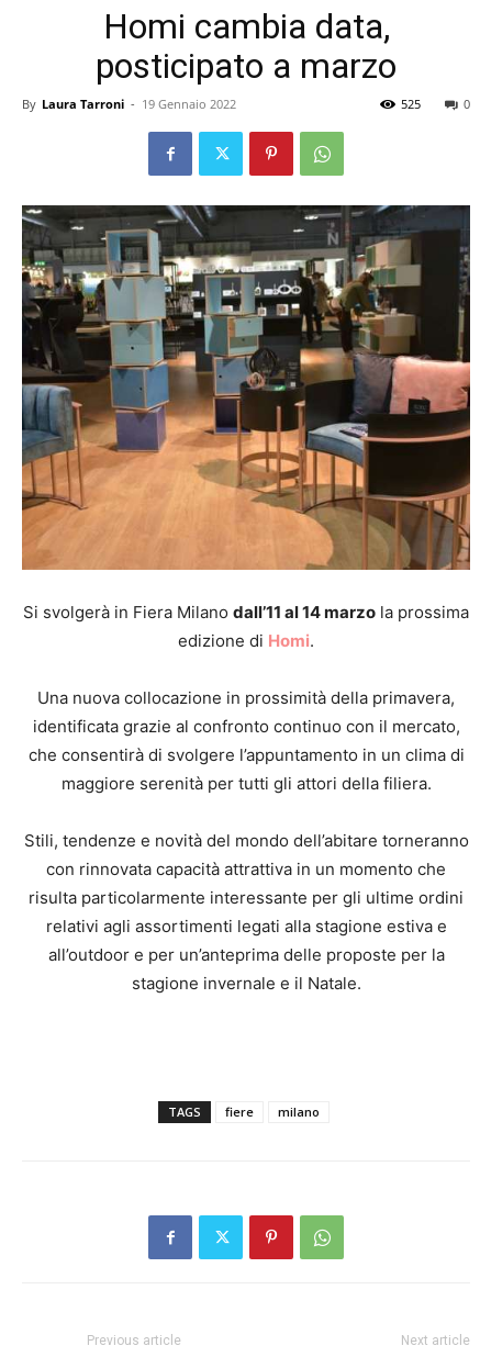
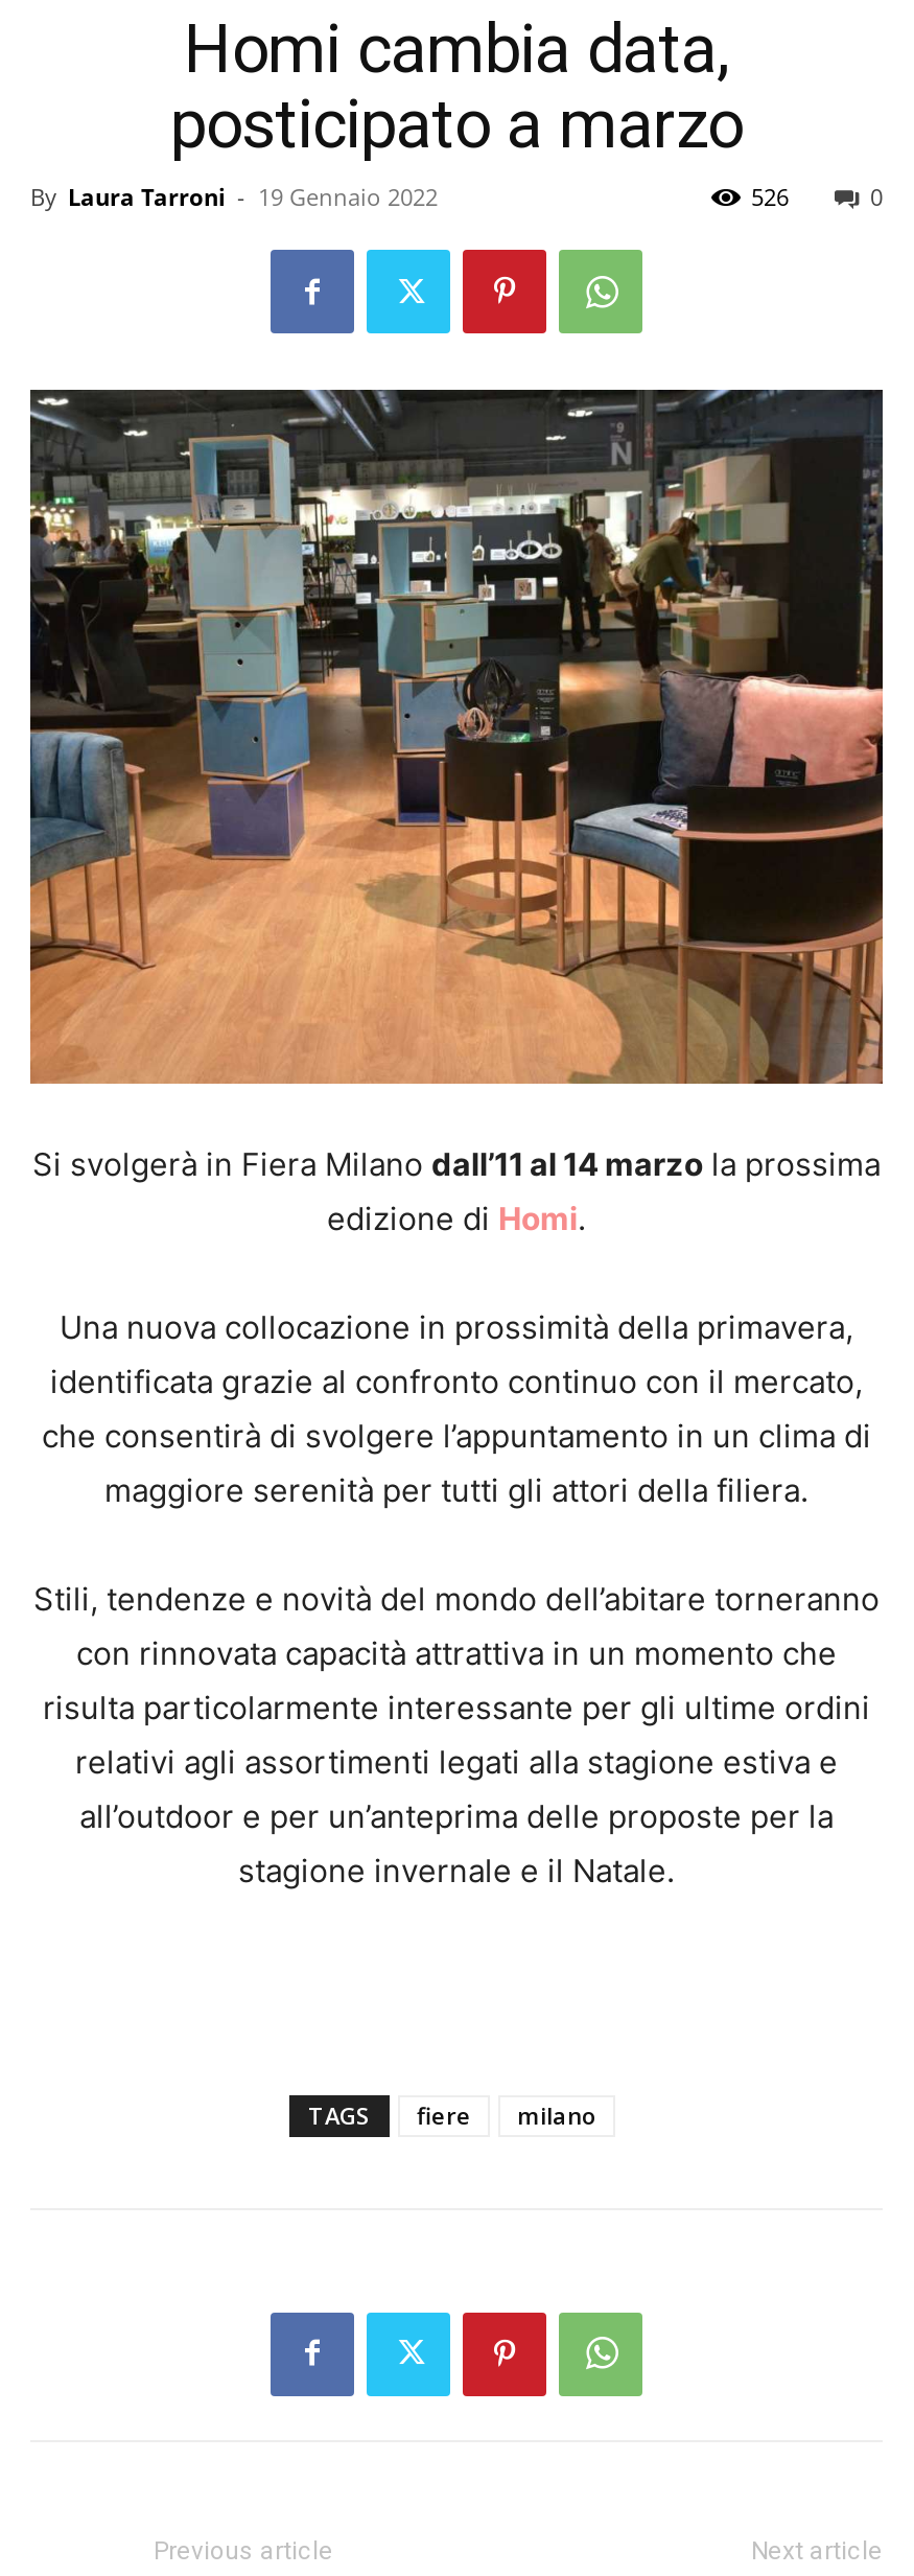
[401,96,421,112] 525 -> [751,181,789,212] 526

